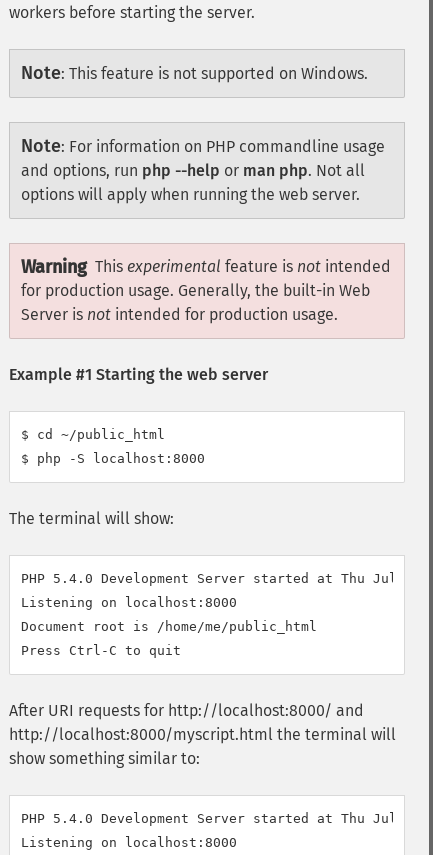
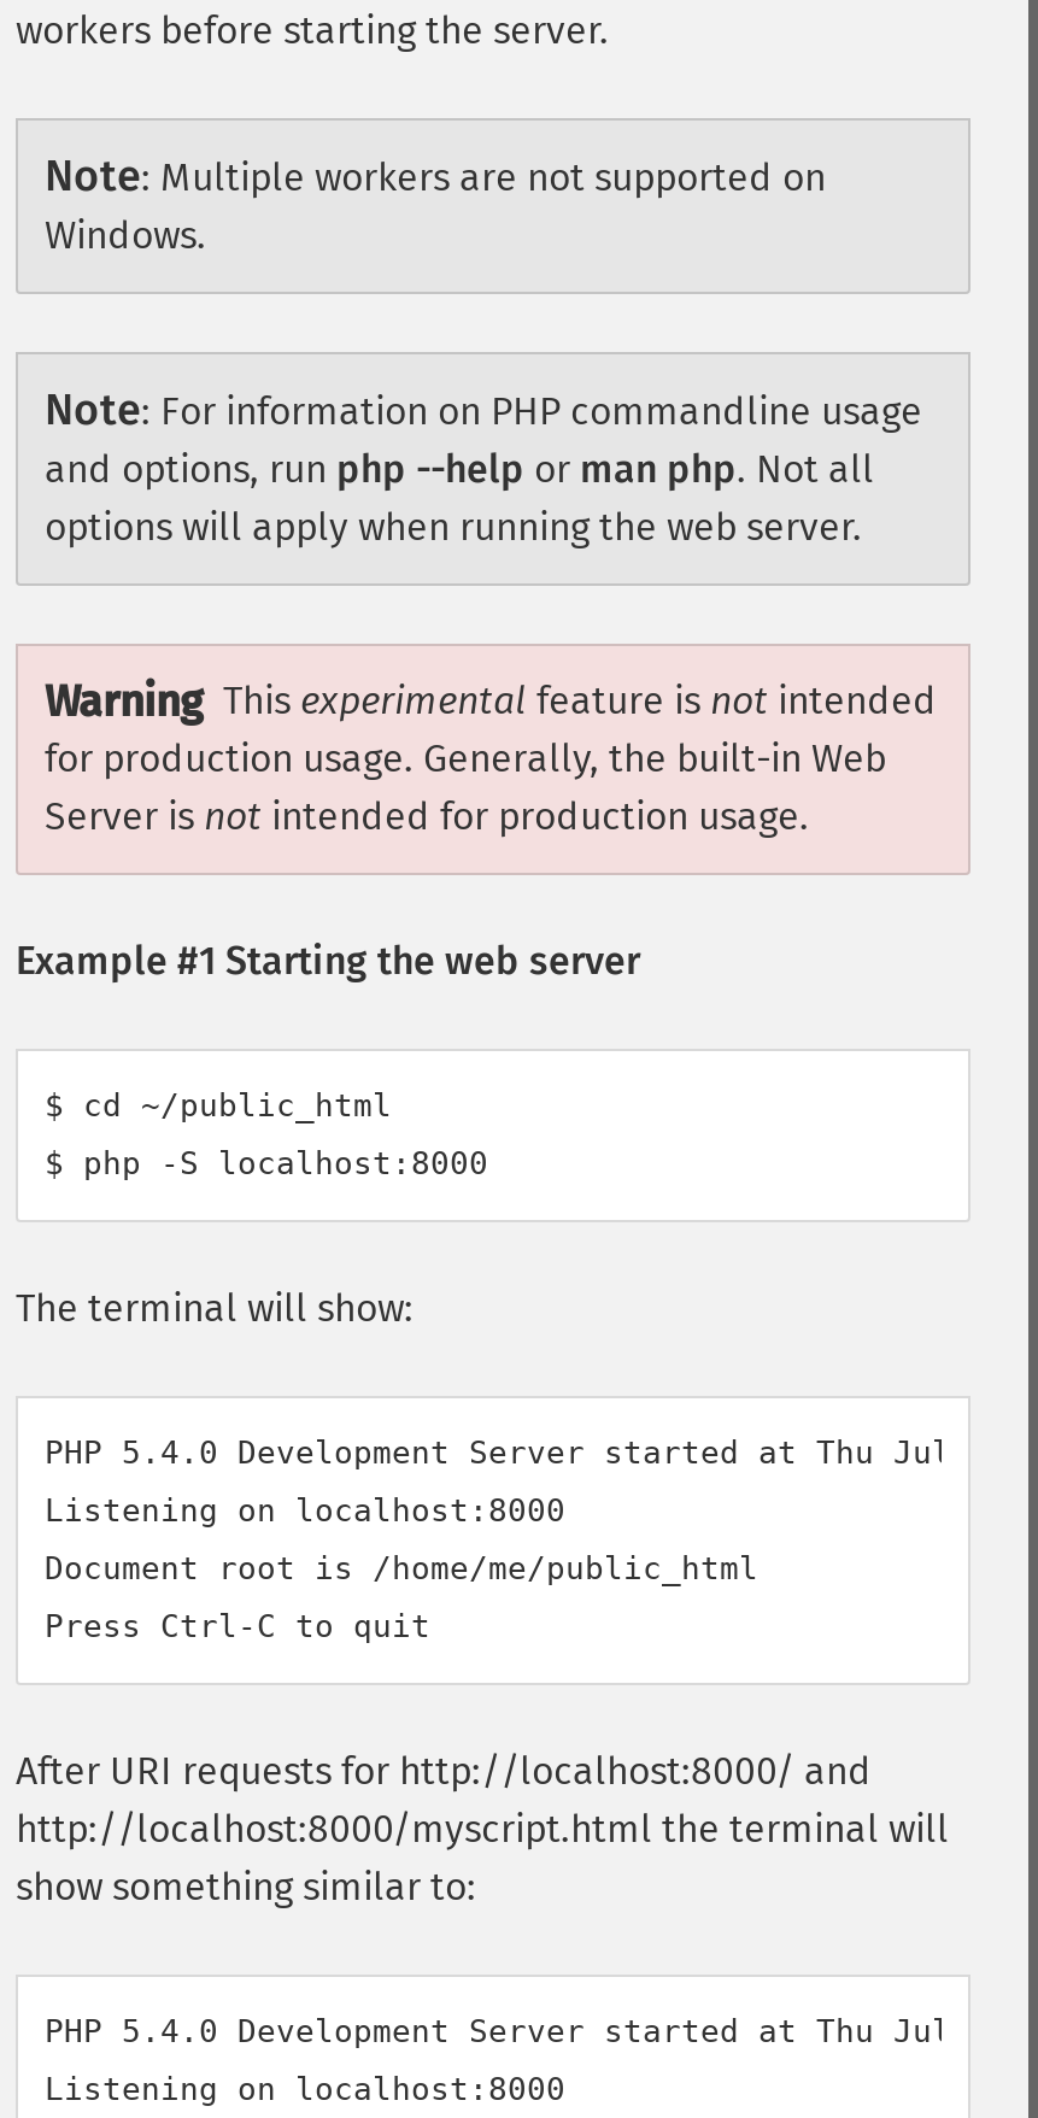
[21,62,368,84] Note: This feature is not supported on Windows. -> [45,149,826,258] Note: Multiple workers are not supported on | Windows.

